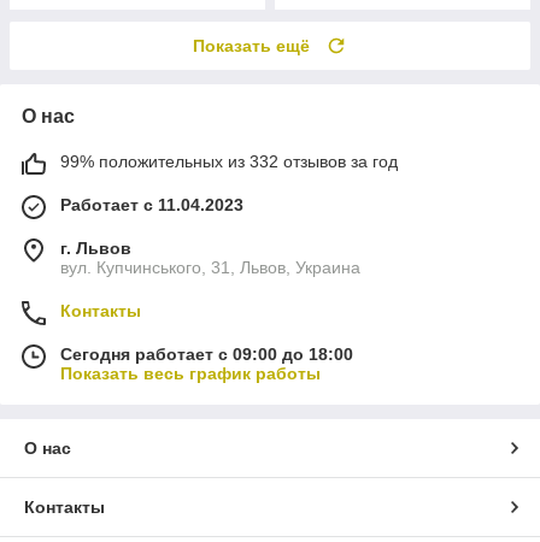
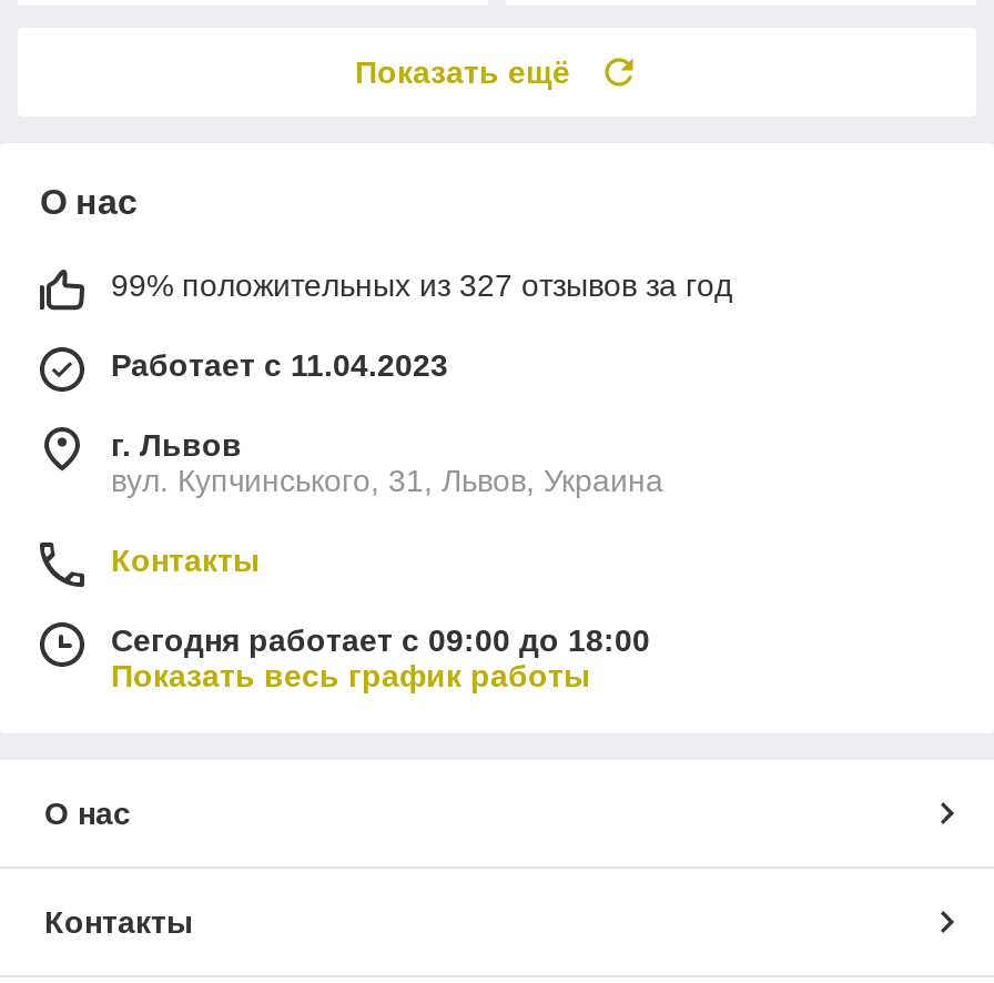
[60,152,398,171] 99% положительных из 332 отзывов за год -> [111,267,732,302] 99% положительных из 327 отзывов за год

